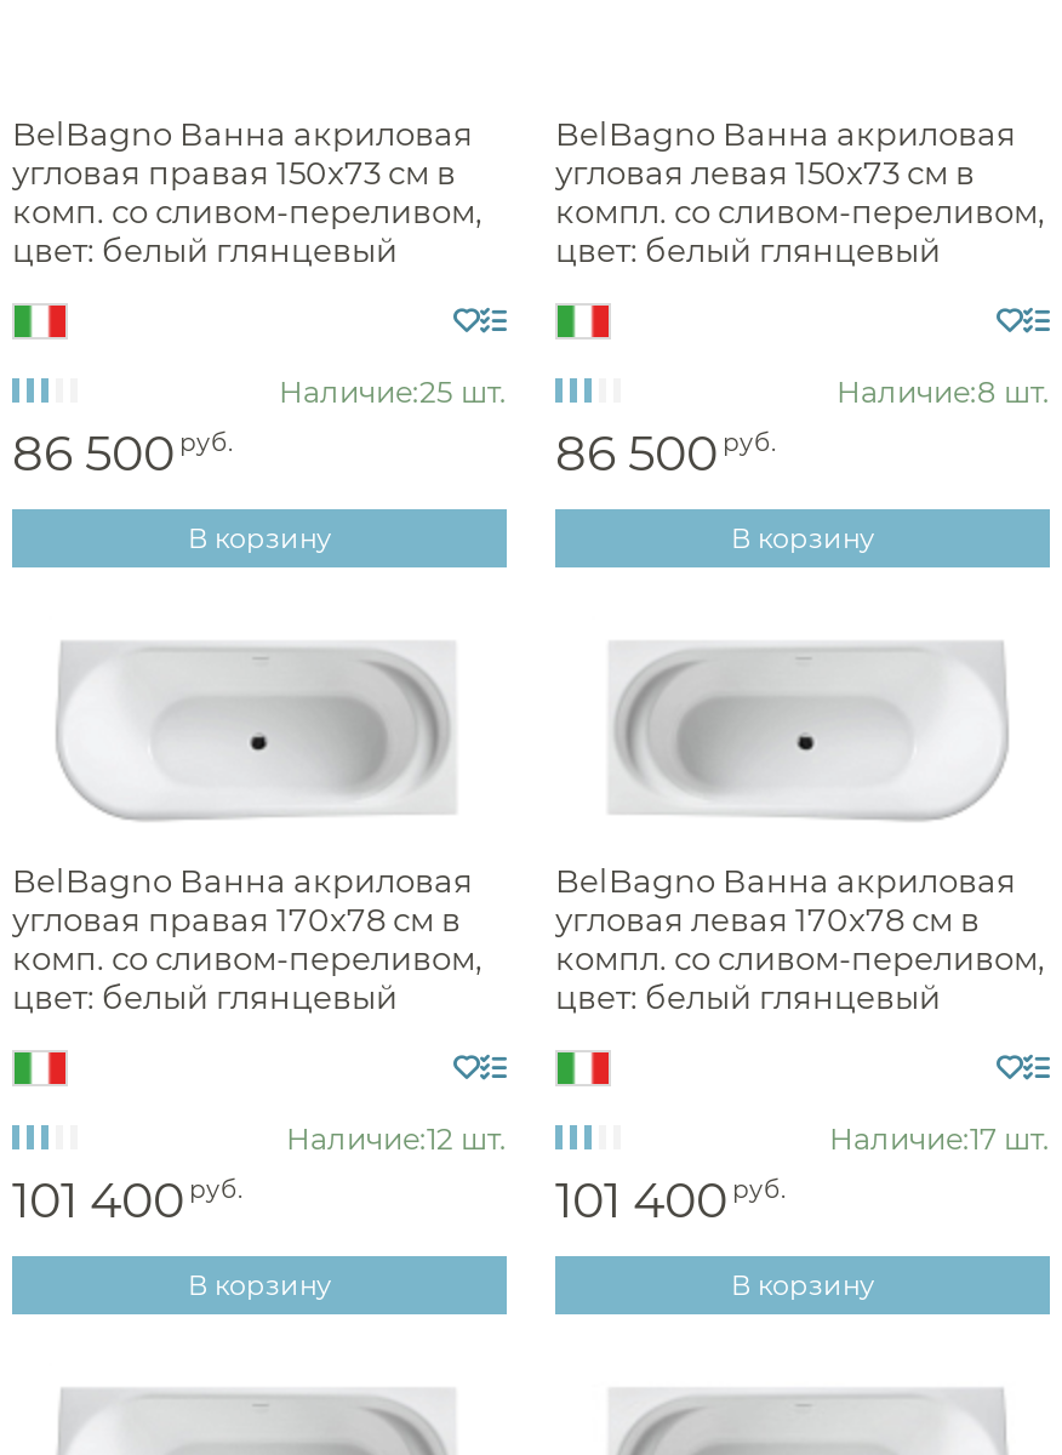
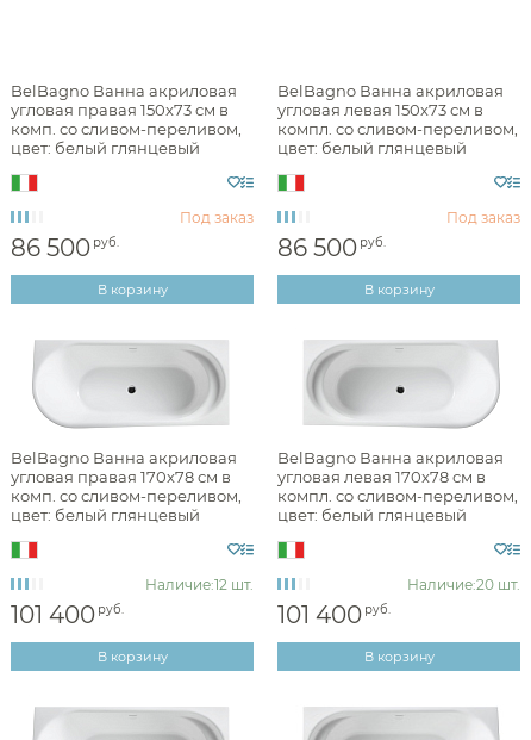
[279,373,507,409] Наличие:25 шт. -> [180,208,254,226] Под заказ
[837,373,1050,409] Наличие:8 шт. -> [446,208,520,226] Под заказ
[829,1120,1050,1156] Наличие:17 шт. -> [407,575,520,593] Наличие:20 шт.

